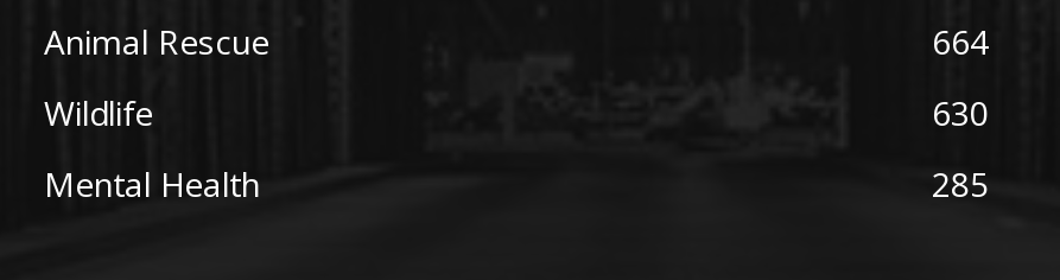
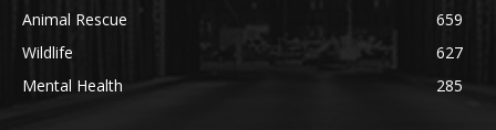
[932,19,989,65] 664 -> [436,9,463,30] 659
[932,91,989,136] 630 -> [436,42,463,63] 627

